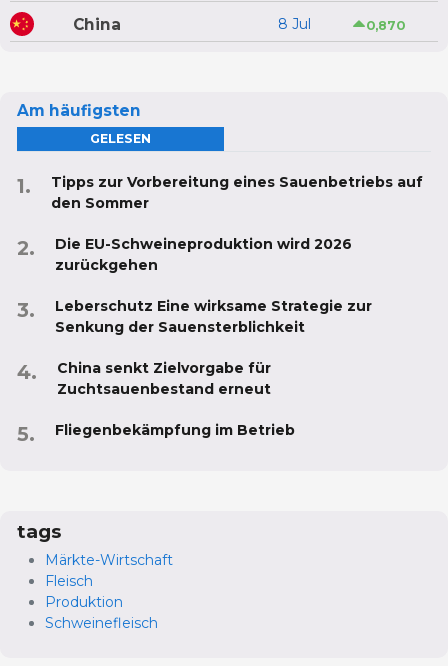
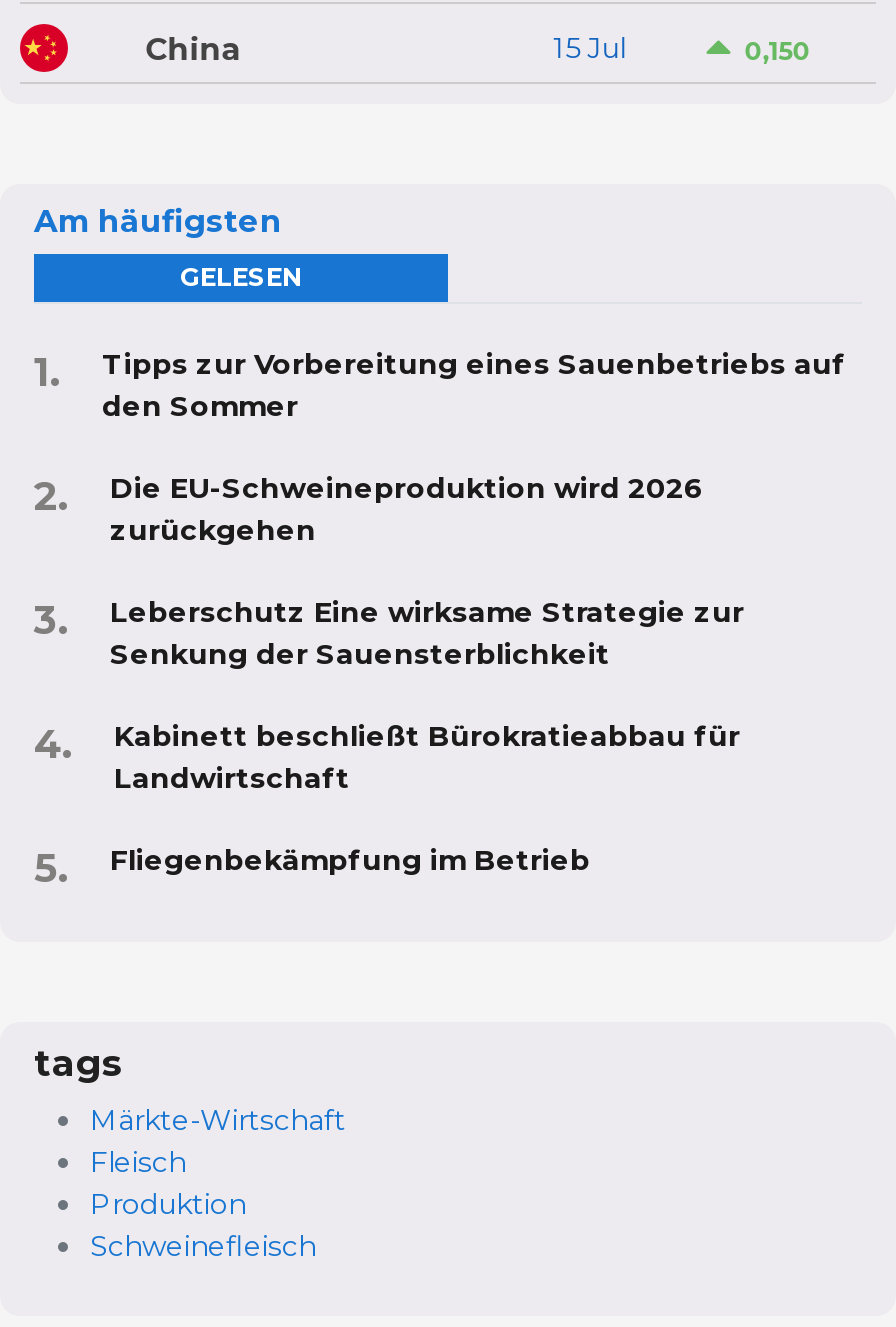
[278,15,311,33] 8 Jul -> [553,30,625,66] 15 Jul
[365,18,404,33] 0,870 -> [745,37,811,67] 0,150
[57,359,271,398] China senkt Zielvorgabe für | Zuchtsauenbestand erneut -> [114,719,740,797] Kabinett beschließt Bürokratieabbau für | Landwirtschaft

